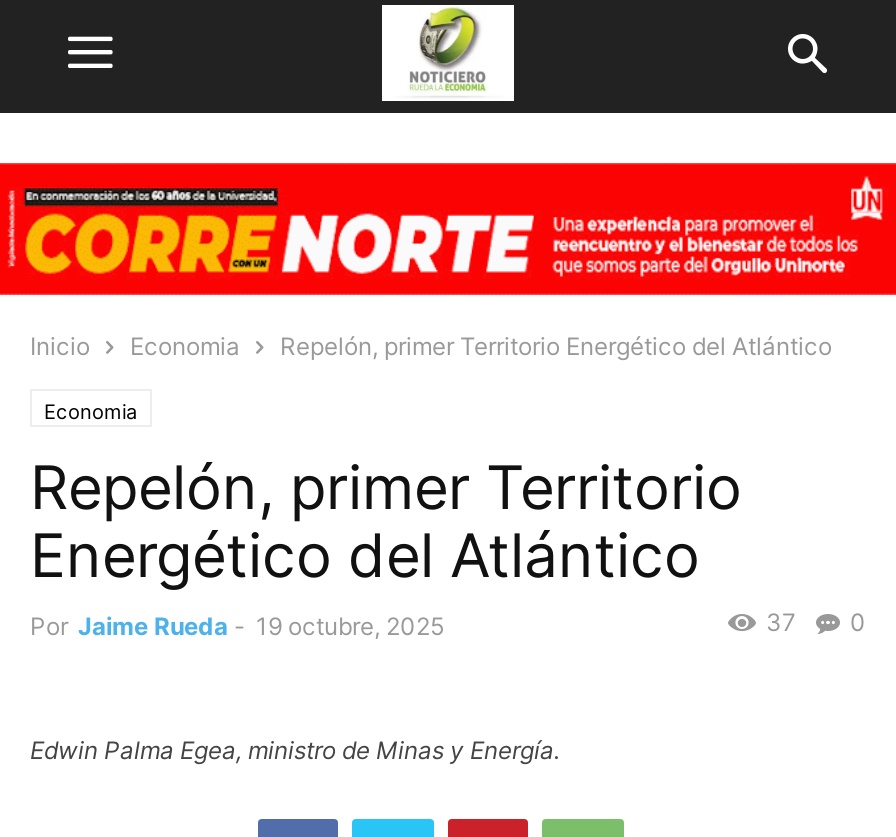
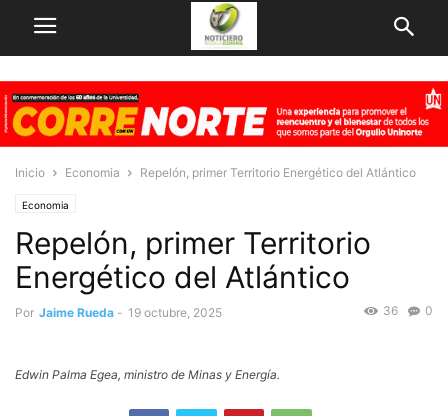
[766,607,866,637] 37 0 -> [383,303,433,318] 36 0

